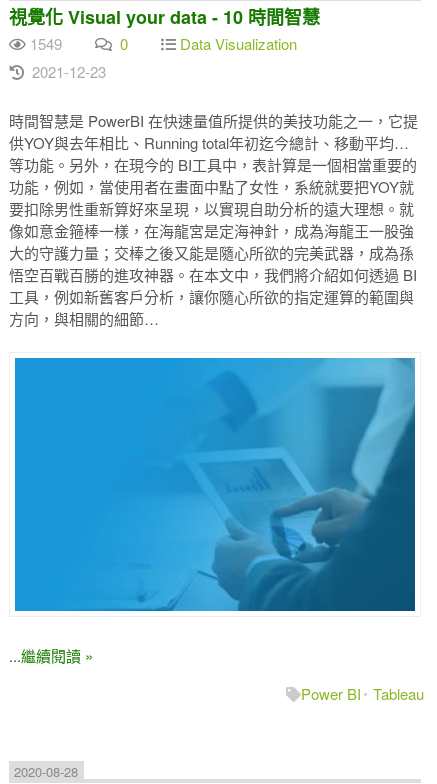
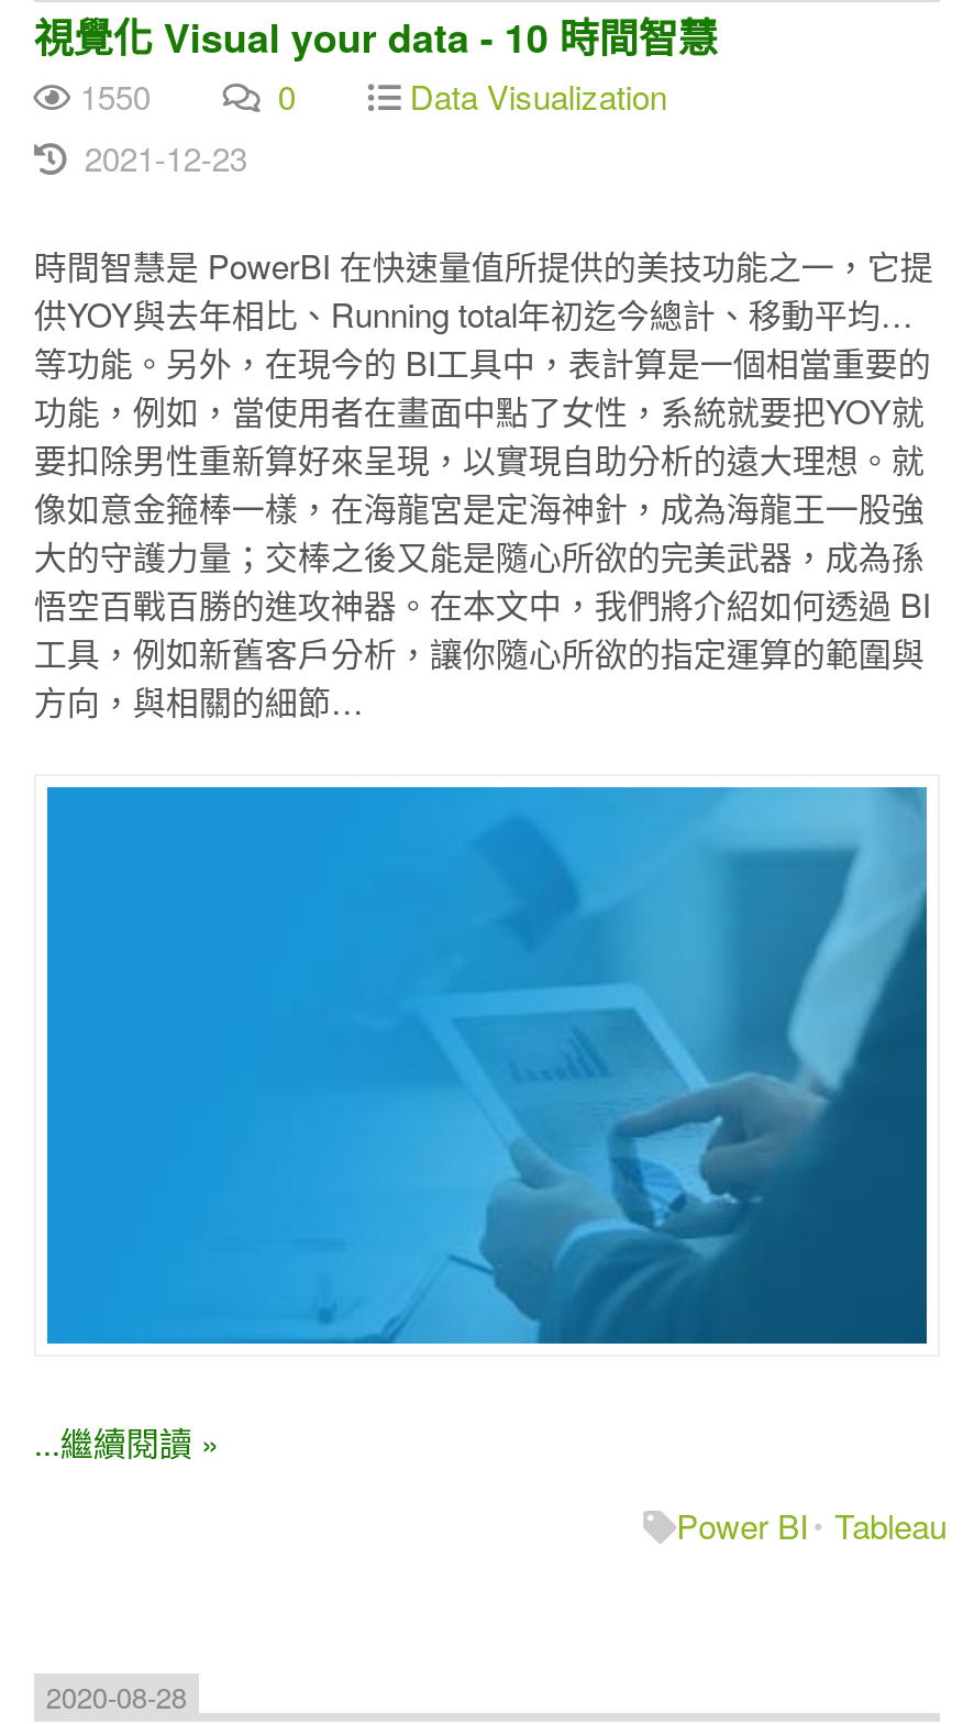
[30,33,62,54] 1549 -> [80,73,150,119] 1550

